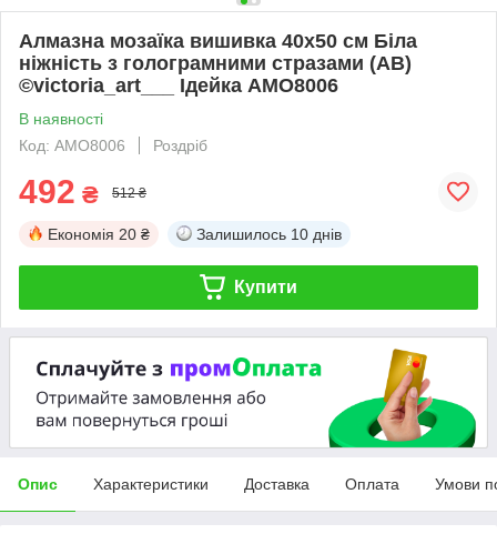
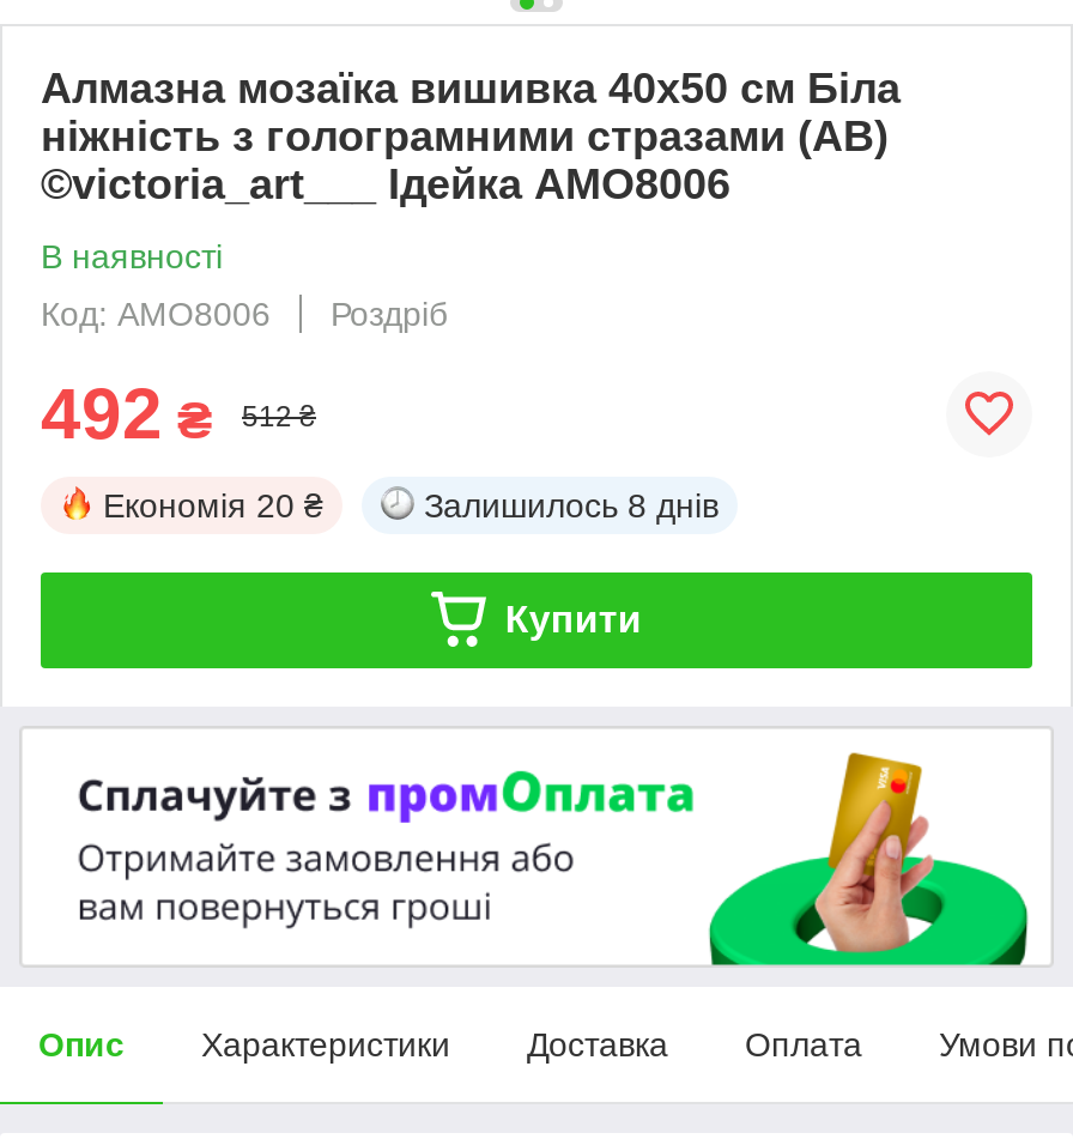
[196,225,342,243] Залишилось 10 днів -> [424,486,719,524] Залишилось 8 днів

